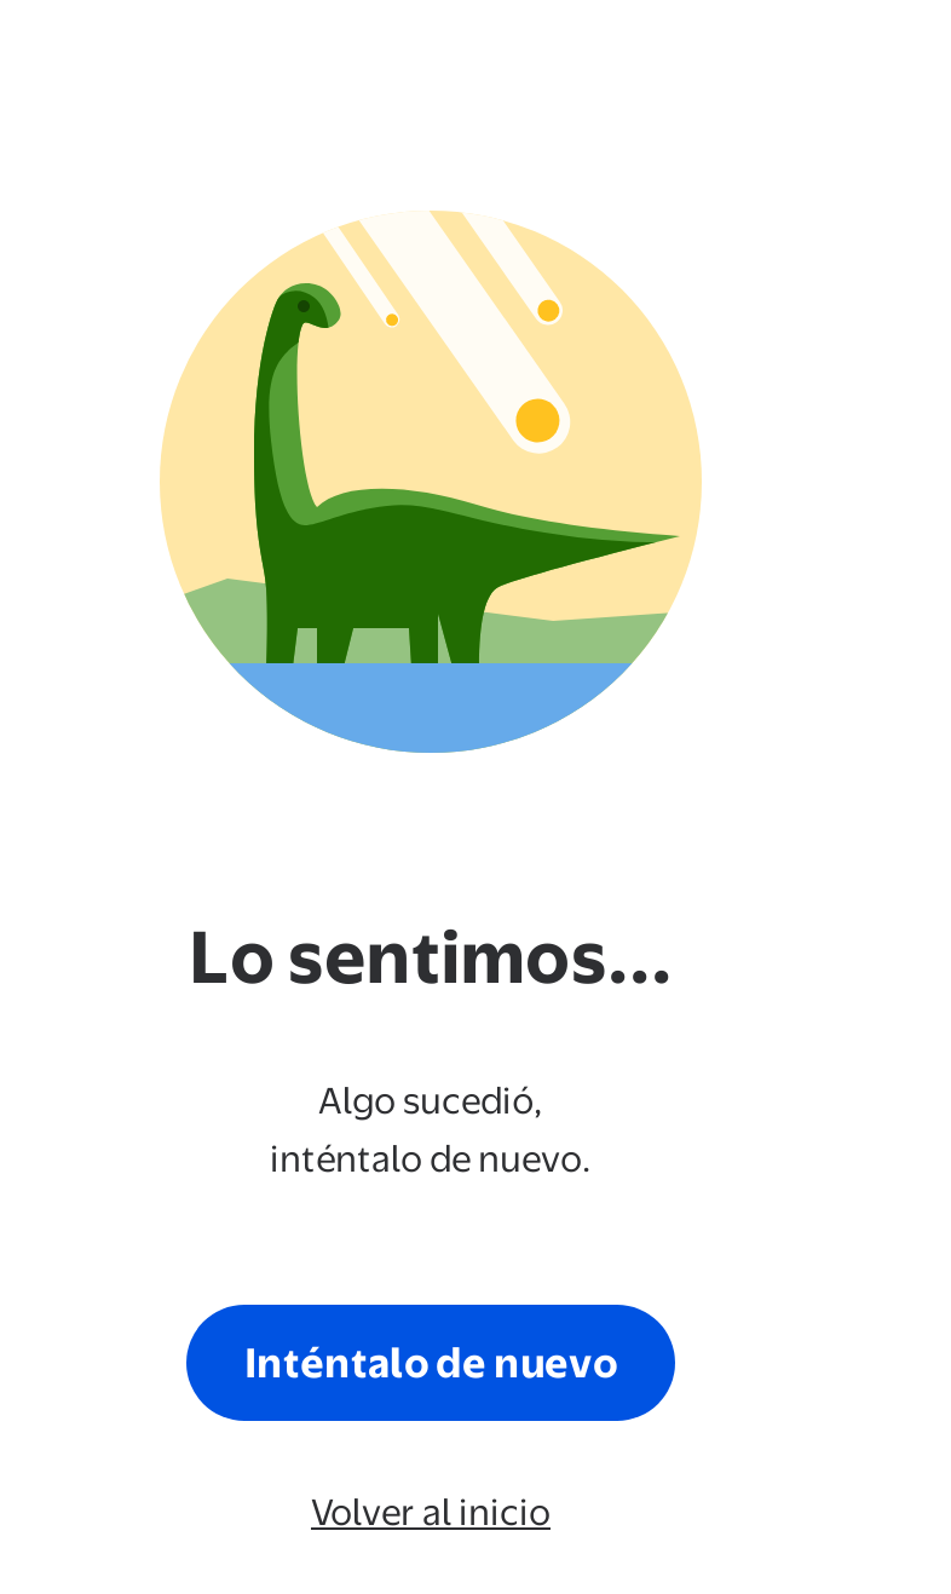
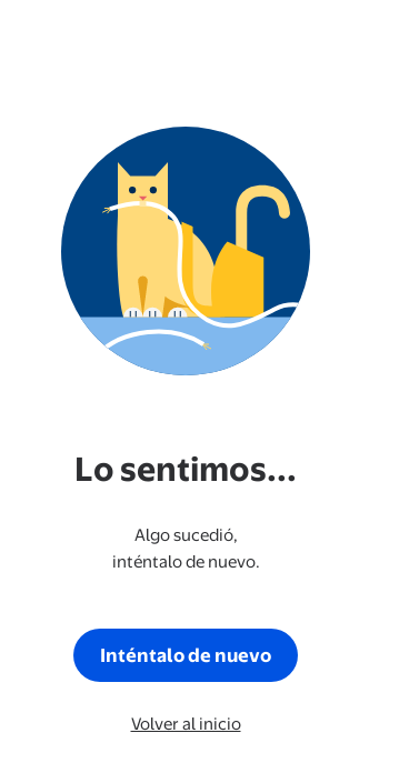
[160,211,702,697] [image] -> [60,126,311,351] [image]

